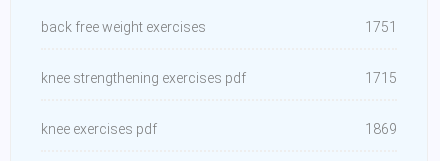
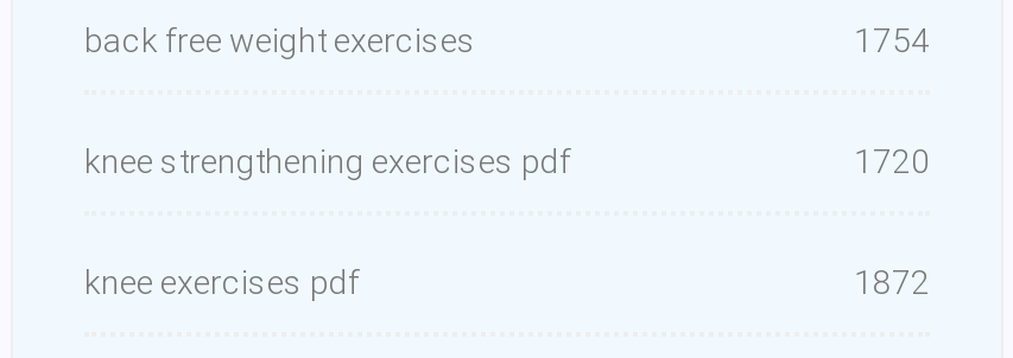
[365,19,397,35] 1751 -> [854,22,930,60] 1754
[365,70,397,86] 1715 -> [854,143,930,181] 1720
[365,121,397,137] 1869 -> [854,264,930,302] 1872

